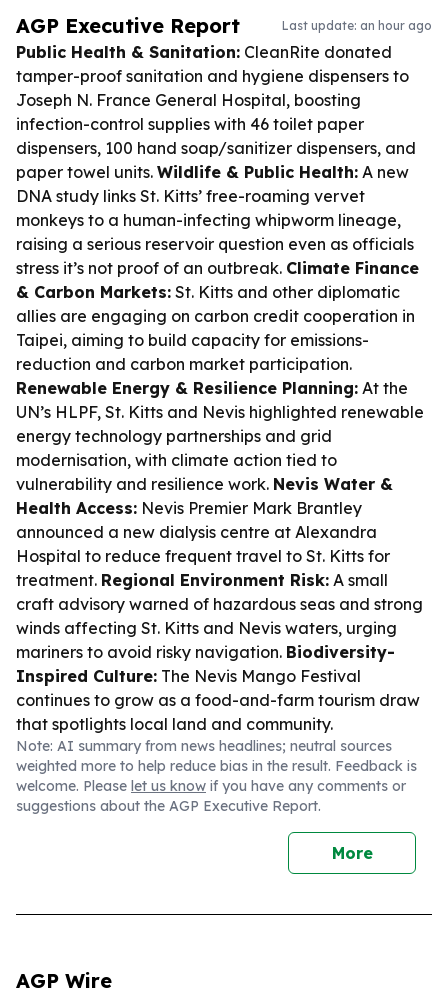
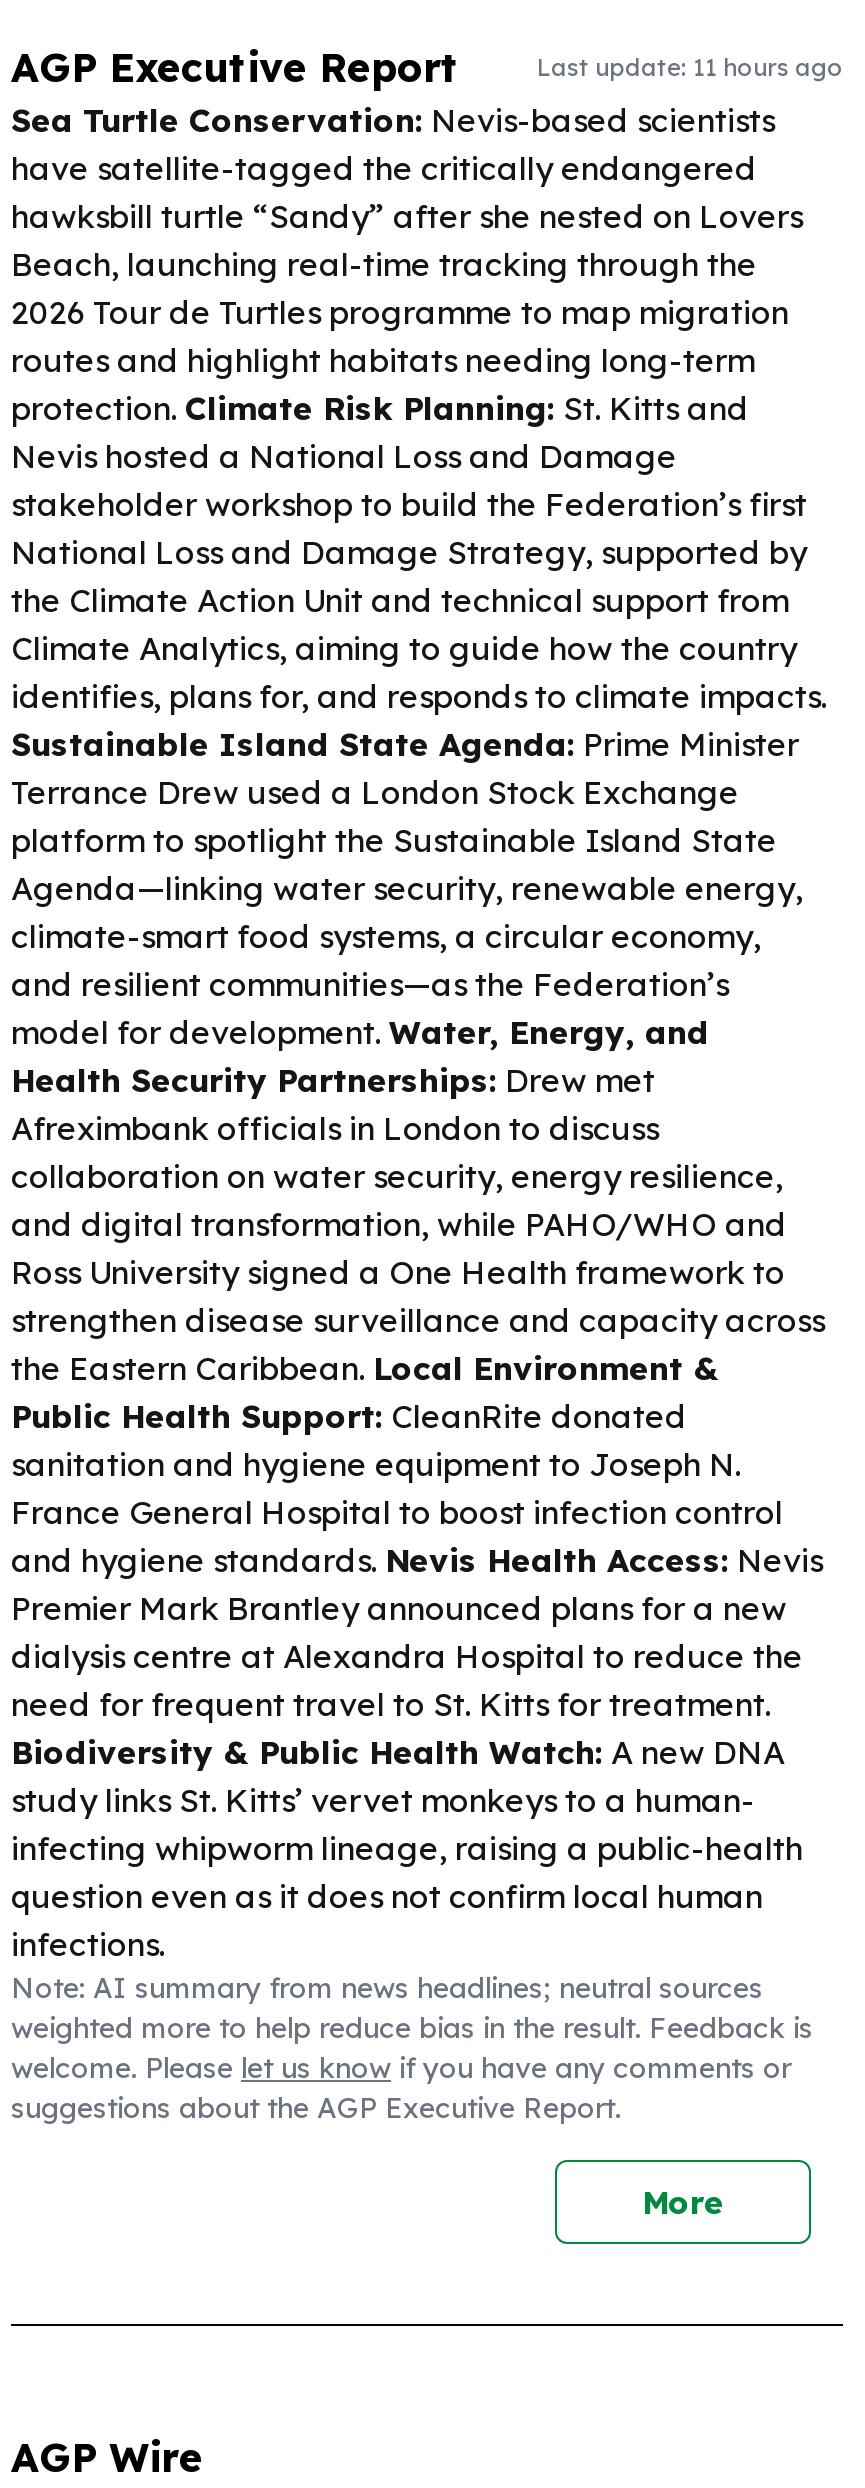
[16,18,432,734] Last update: an hour ago | Public Health & Sanitation: CleanRite donated | tamper-proof sanitation and hygiene dispensers to | Joseph N. France General Hospital, boosting | infection-control supplies with 46 toilet paper | dispensers, 100 hand soap/sanitizer dispensers, and | paper towel units. Wildlife & Public Health: A new | DNA study links St. Kitts’ free-roaming vervet | monkeys to a human-infecting whipworm lineage, | raising a serious reservoir question even as officials | stress it’s not proof of an outbreak. Climate Finance | & Carbon Markets: St. Kitts and other diplomatic | allies are engaging on carbon credit cooperation in | Taipei, aiming to build capacity for emissions- | reduction and carbon market participation. | Renewable Energy & Resilience Planning: At the | UN’s HLPF, St. Kitts and Nevis highlighted renewable | energy technology partnerships and grid | modernisation, with climate action tied to | vulnerability and resilience work. Nevis Water & | Health Access: Nevis Premier Mark Brantley | announced a new dialysis centre at Alexandra | Hospital to reduce frequent travel to St. Kitts for | treatment. Regional Environment Risk: A small | craft advisory warned of hazardous seas and strong | winds affecting St. Kitts and Nevis waters, urging | mariners to avoid risky navigation. Biodiversity- | Inspired Culture: The Nevis Mango Festival | continues to grow as a food-and-farm tourism draw | that spotlights local land and community. -> [11,52,843,1964] Last update: 11 hours ago | Sea Turtle Conservation: Nevis-based scientists | have satellite-tagged the critically endangered | hawksbill turtle “Sandy” after she nested on Lovers | Beach, launching real-time tracking through the | 2026 Tour de Turtles programme to map migration | routes and highlight habitats needing long-term | protection. Climate Risk Planning: St. Kitts and | Nevis hosted a National Loss and Damage | stakeholder workshop to build the Federation’s first | National Loss and Damage Strategy, supported by | the Climate Action Unit and technical support from | Climate Analytics, aiming to guide how the country | identifies, plans for, and responds to climate impacts. | Sustainable Island State Agenda: Prime Minister | Terrance Drew used a London Stock Exchange | platform to spotlight the Sustainable Island State | Agenda—linking water security, renewable energy, | climate-smart food systems, a circular economy, | and resilient communities—as the Federation’s | model for development. Water, Energy, and | Health Security Partnerships: Drew met | Afreximbank officials in London to discuss | collaboration on water security, energy resilience, | and digital transformation, while PAHO/WHO and | Ross University signed a One Health framework to | strengthen disease surveillance and capacity across | the Eastern Caribbean. Local Environment & | Public Health Support: CleanRite donated | sanitation and hygiene equipment to Joseph N. | France General Hospital to boost infection control | and hygiene standards. Nevis Health Access: Nevis | Premier Mark Brantley announced plans for a new | dialysis centre at Alexandra Hospital to reduce the | need for frequent travel to St. Kitts for treatment. | Biodiversity & Public Health Watch: A new DNA | study links St. Kitts’ vervet monkeys to a human- | infecting whipworm lineage, raising a public-health | question even as it does not confirm local human | infections.

